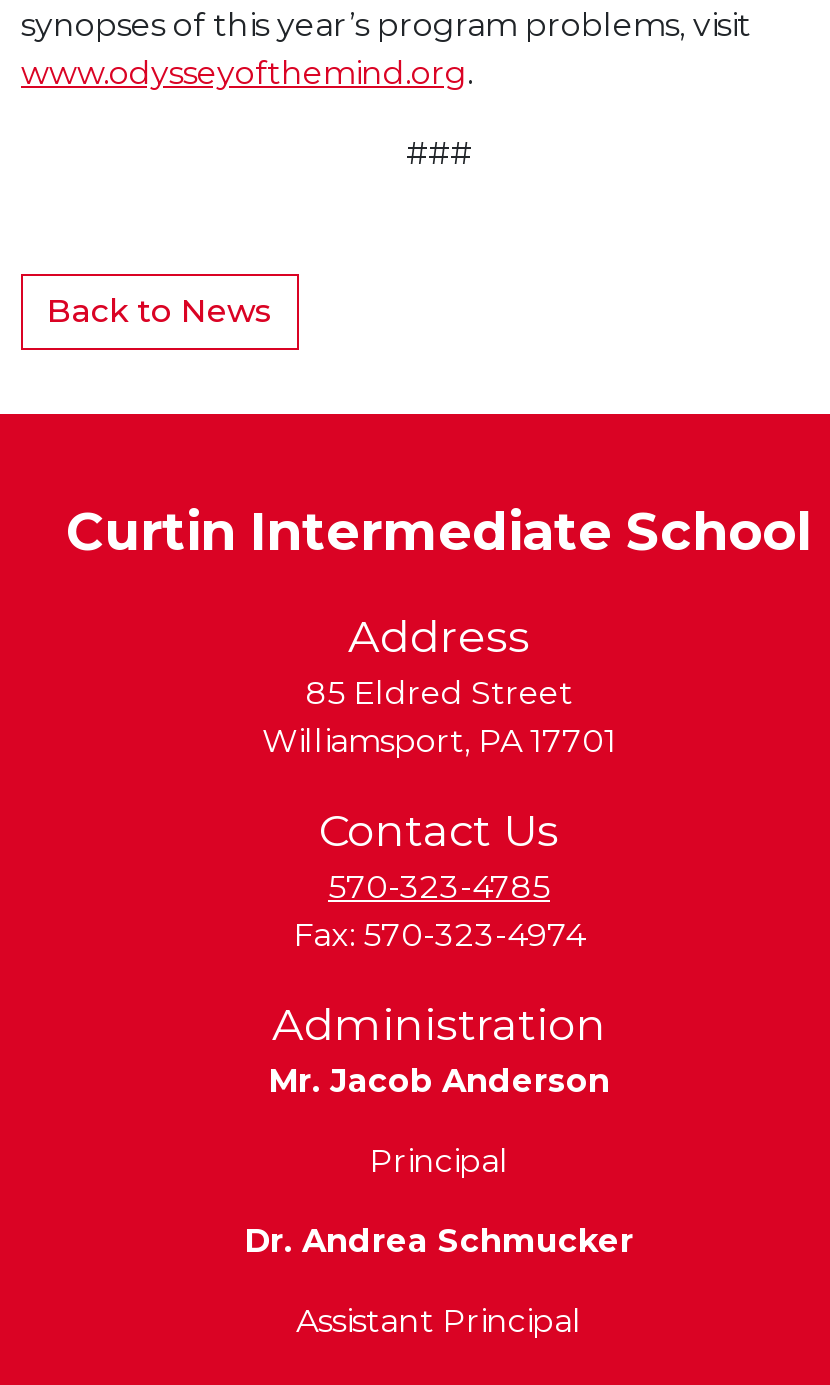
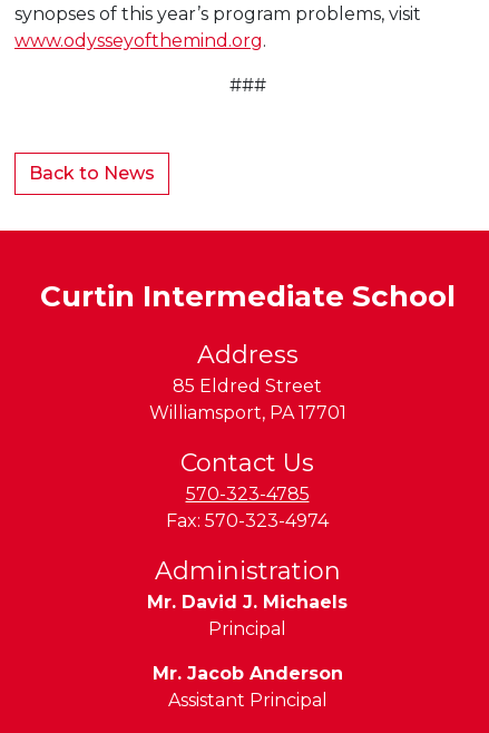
none -> [147,591,348,612] Mr. David J. Michaels
moved [268,1061,610,1099] -> [152,662,343,684]: Mr. Jacob Anderson
[244,1221,634,1259] Dr. Andrea Schmucker -> none

